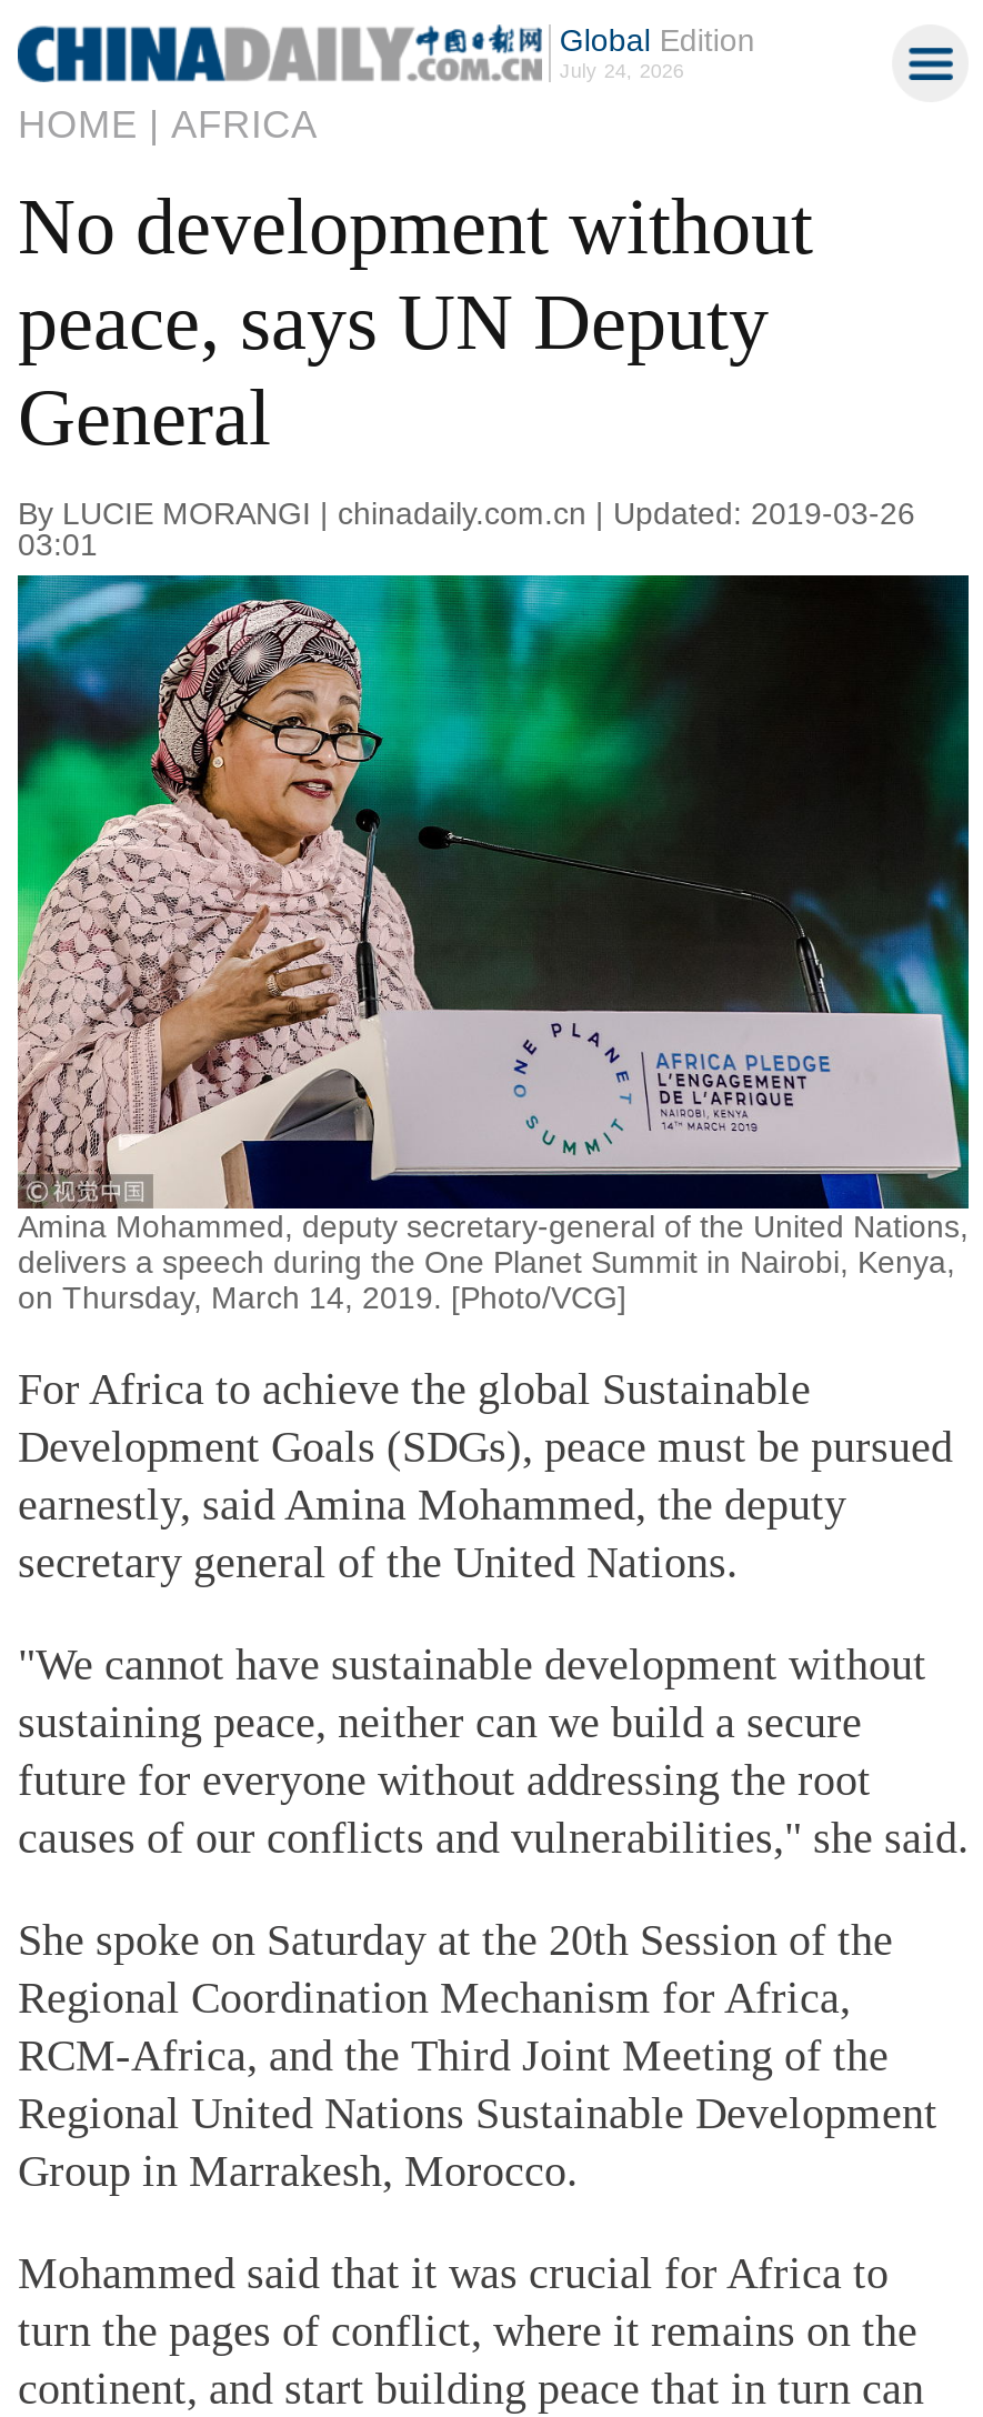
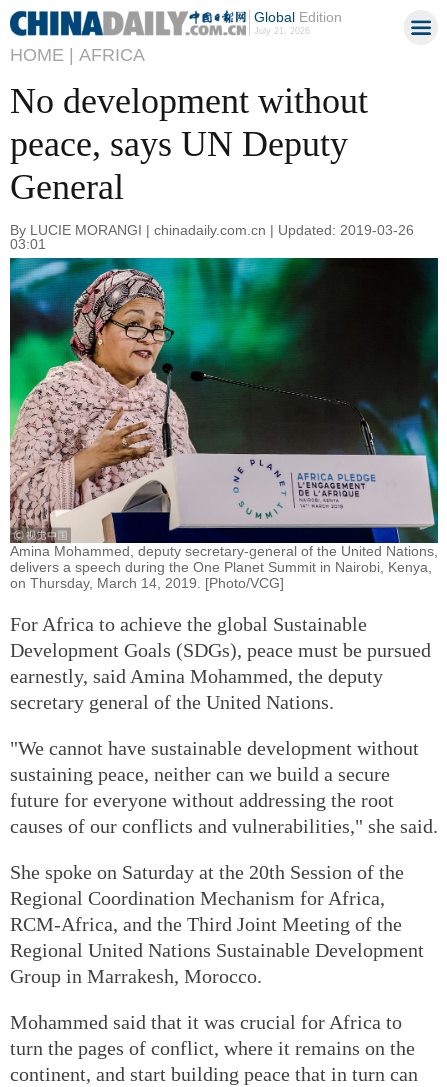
[560,60,684,82] July 24, 2026 -> [254,26,310,36] July 21, 2026

